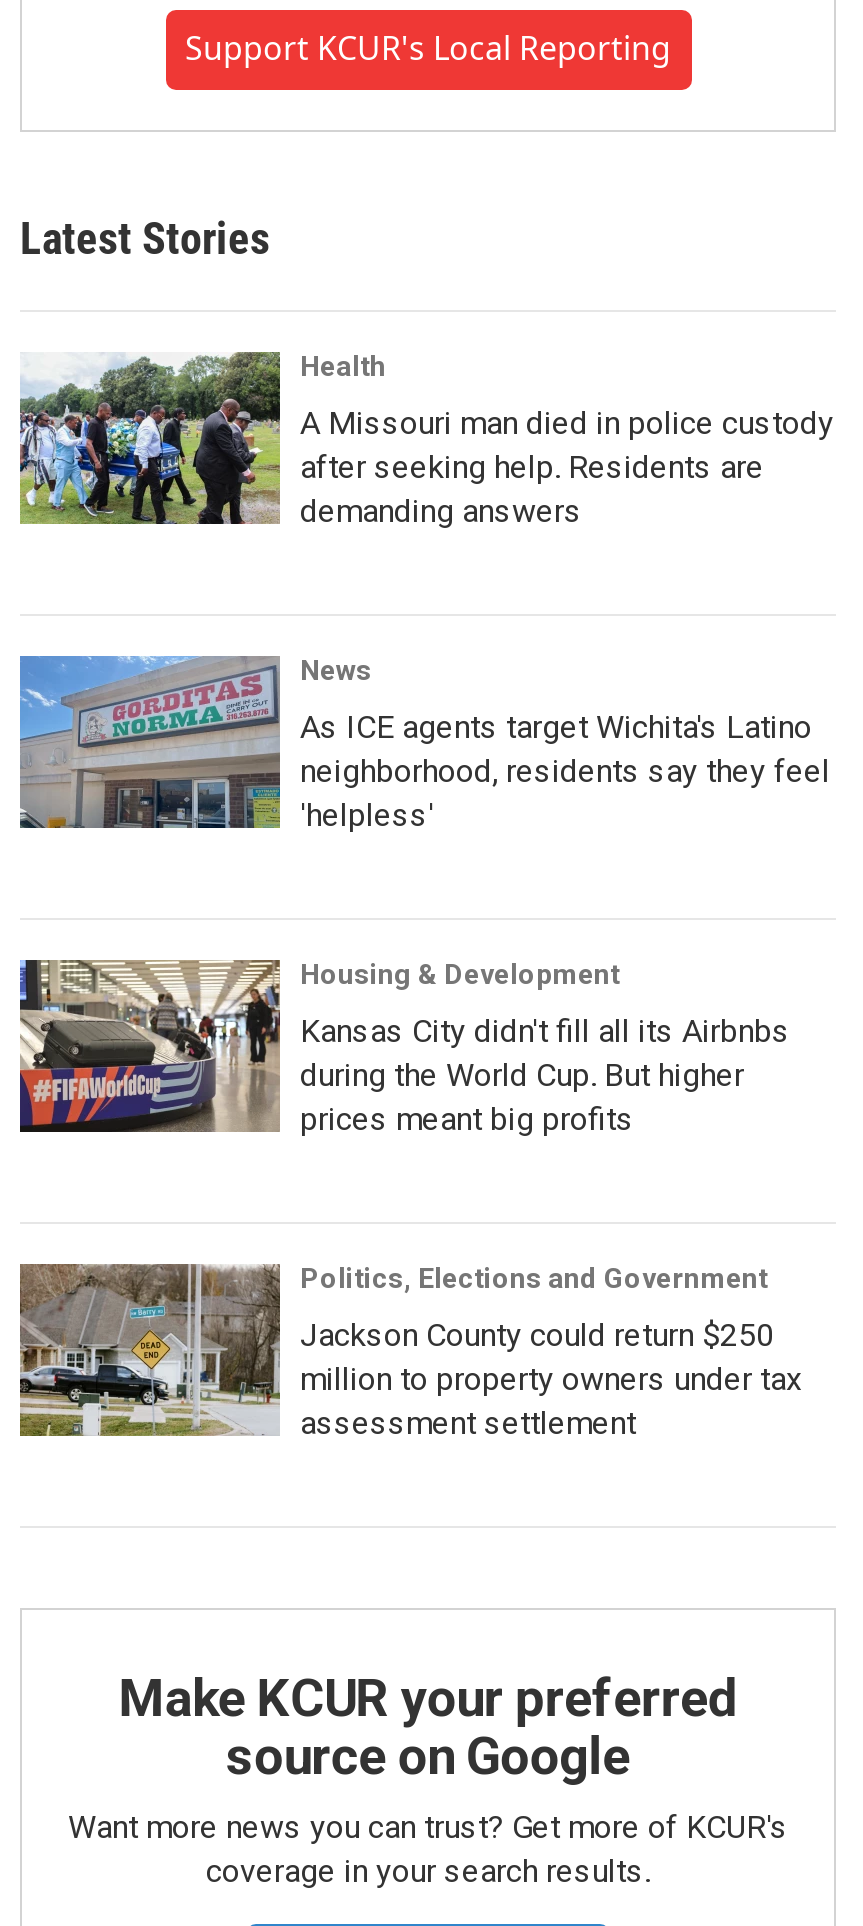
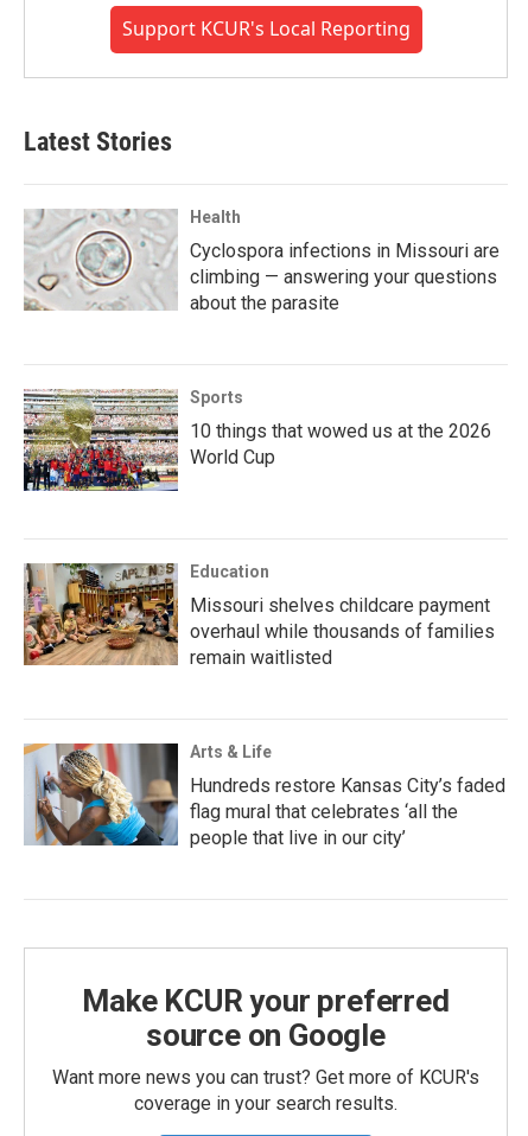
[18,352,834,530] [image] | A Missouri man died in police custody | after seeking help. Residents are | demanding answers -> [24,209,500,314] [image] | Cyclospora infections in Missouri are | climbing — answering your questions | about the parasite
[18,654,372,830] [image] | News -> [23,388,243,492] [image] | Sports
[300,708,830,834] As ICE agents target Wichita's Latino | neighborhood, residents say they feel | 'helpless' -> [190,420,491,468] 10 things that wowed us at the 2026 | World Cup
[18,958,620,1134] [image] | Housing & Development -> [23,562,269,666] [image] | Education
[300,1012,790,1138] Kansas City didn't fill all its Airbnbs | during the World Cup. But higher | prices meant big profits -> [190,594,495,669] Missouri shelves childcare payment | overhaul while thousands of families | remain waitlisted
[18,1262,768,1438] [image] | Politics, Elections and Government -> [24,742,272,847] [image] | Arts & Life
[300,1316,802,1442] Jackson County could return $250 | million to property owners under tax | assessment settlement -> [190,774,505,849] Hundreds restore Kansas City’s faded | flag mural that celebrates ‘all the | people that live in our city’

